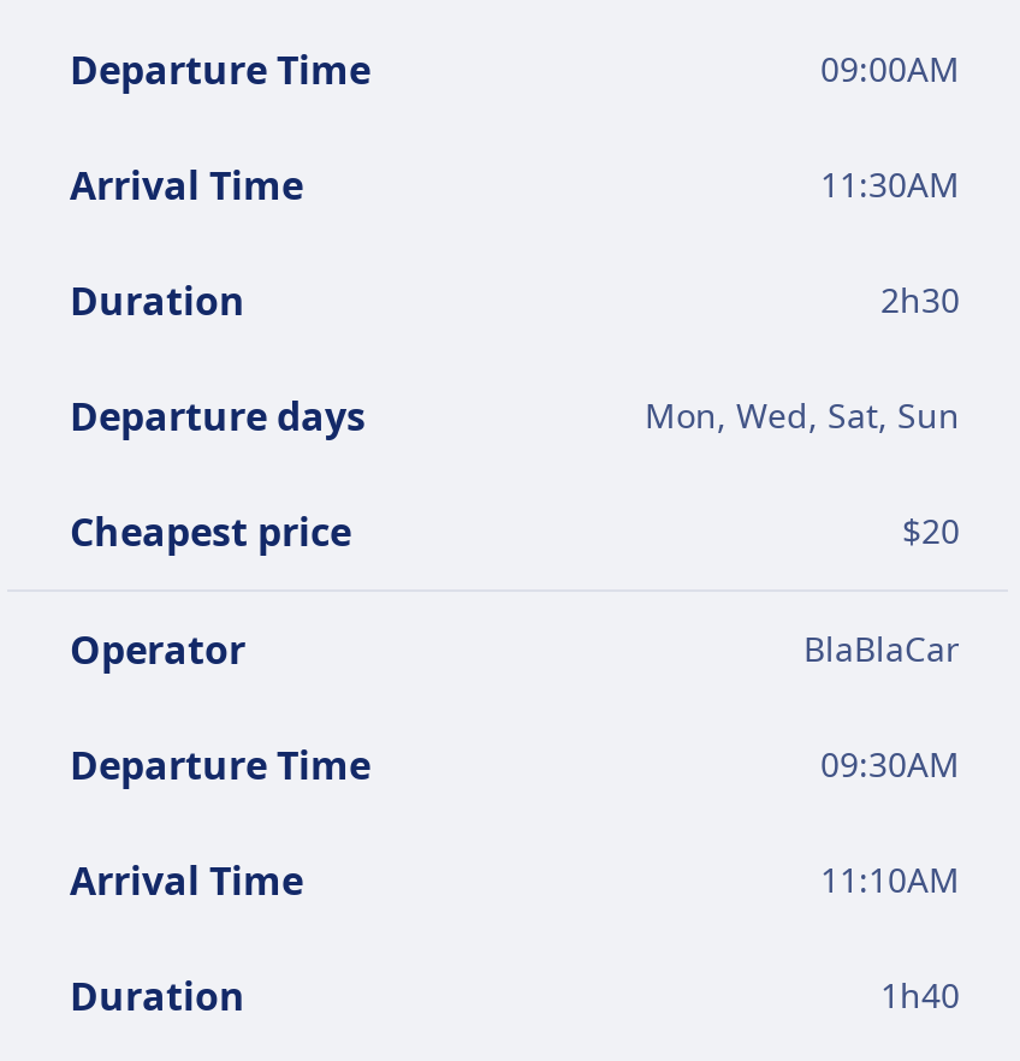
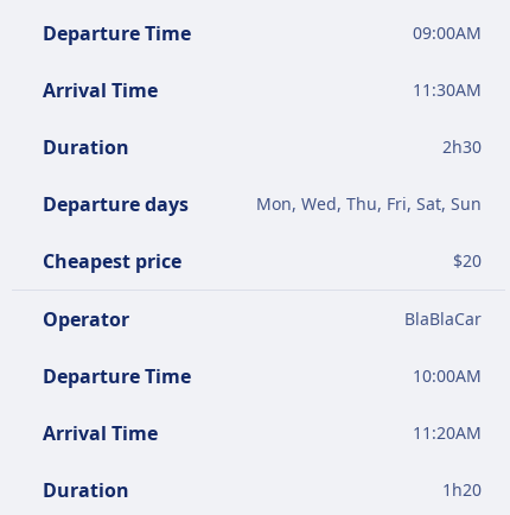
[645,392,960,438] Mon, Wed, Sat, Sun -> [256,192,482,215] Mon, Wed, Thu, Fri, Sat, Sun
[820,741,960,787] 09:30AM -> [413,364,482,387] 10:00AM
[820,856,960,902] 11:10AM -> [413,421,482,444] 11:20AM
[880,972,960,1018] 1 h40 -> [442,478,482,501] 1 h20

